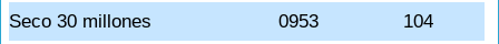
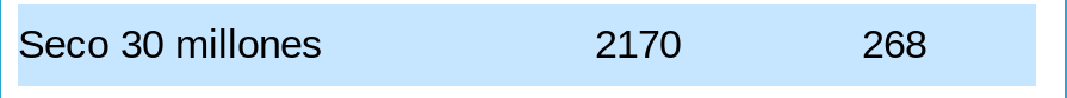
[278,11,319,32] 0953 -> [595,22,681,67] 2170
[403,11,433,32] 104 -> [862,22,926,67] 268

